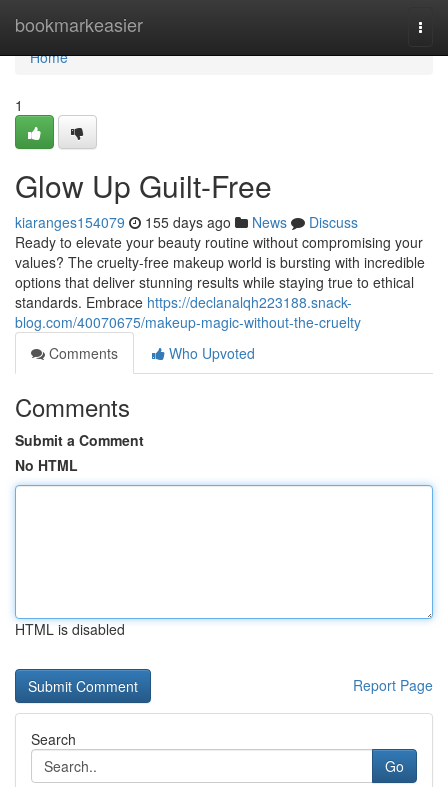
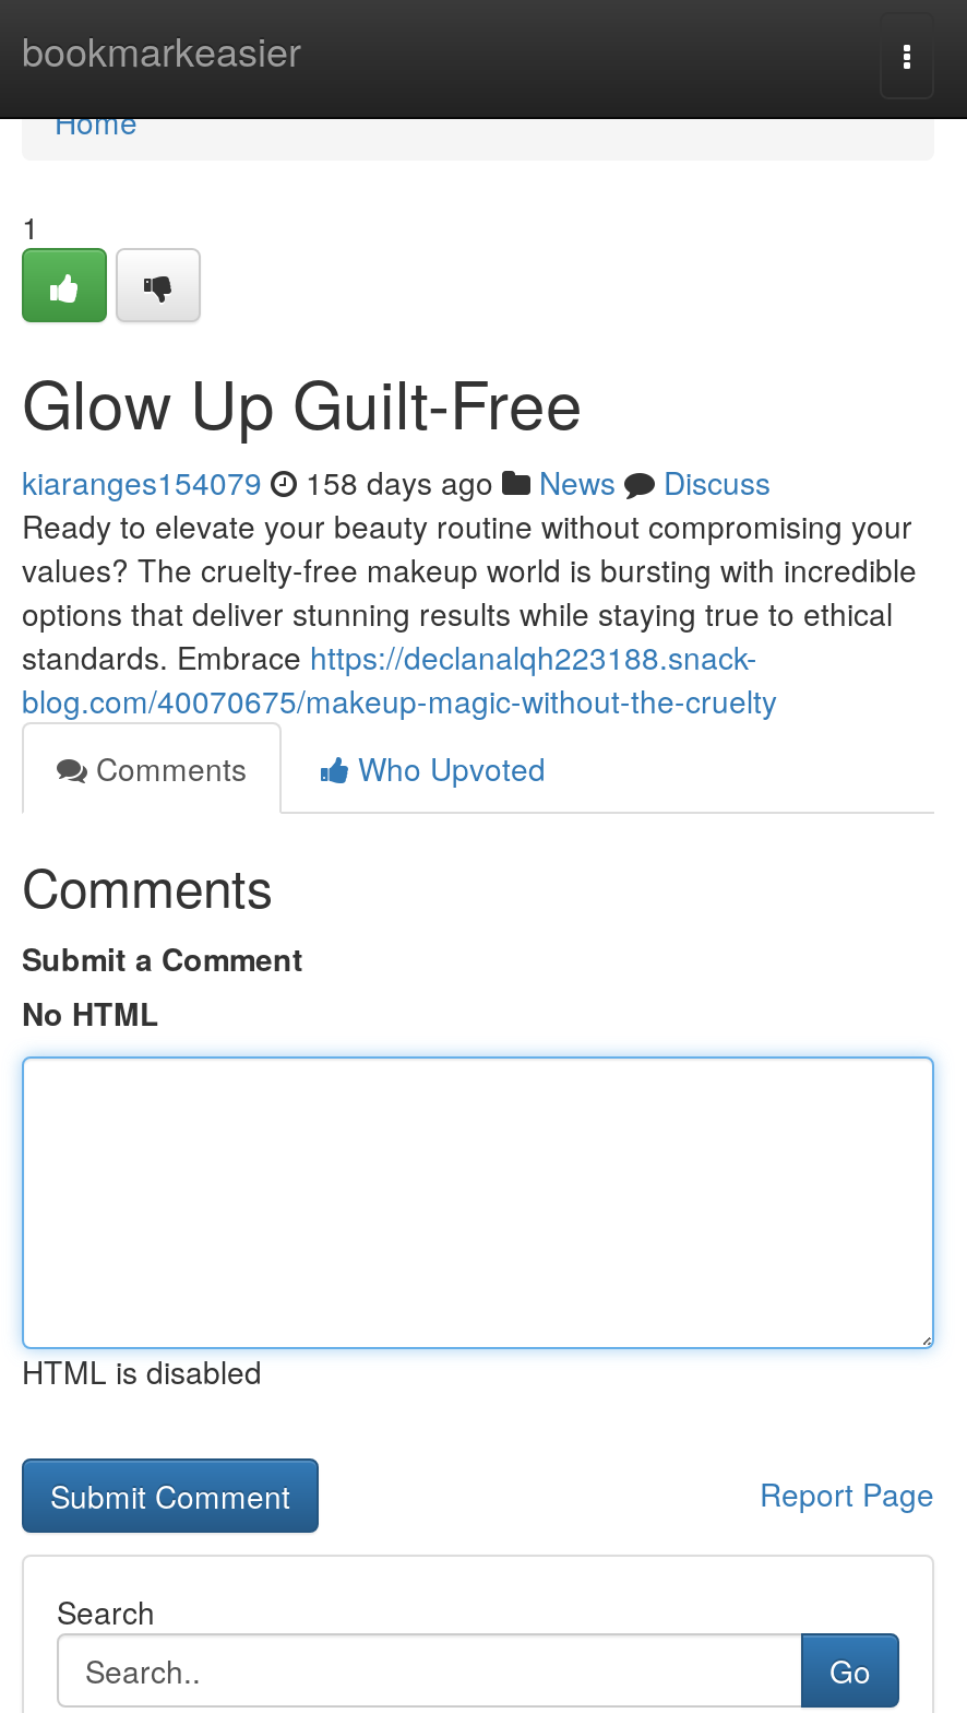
[15,212,358,232] kiaranges154079 155 days ago News Discuss -> [22,460,771,504] kiaranges154079 158 days ago News Discuss

